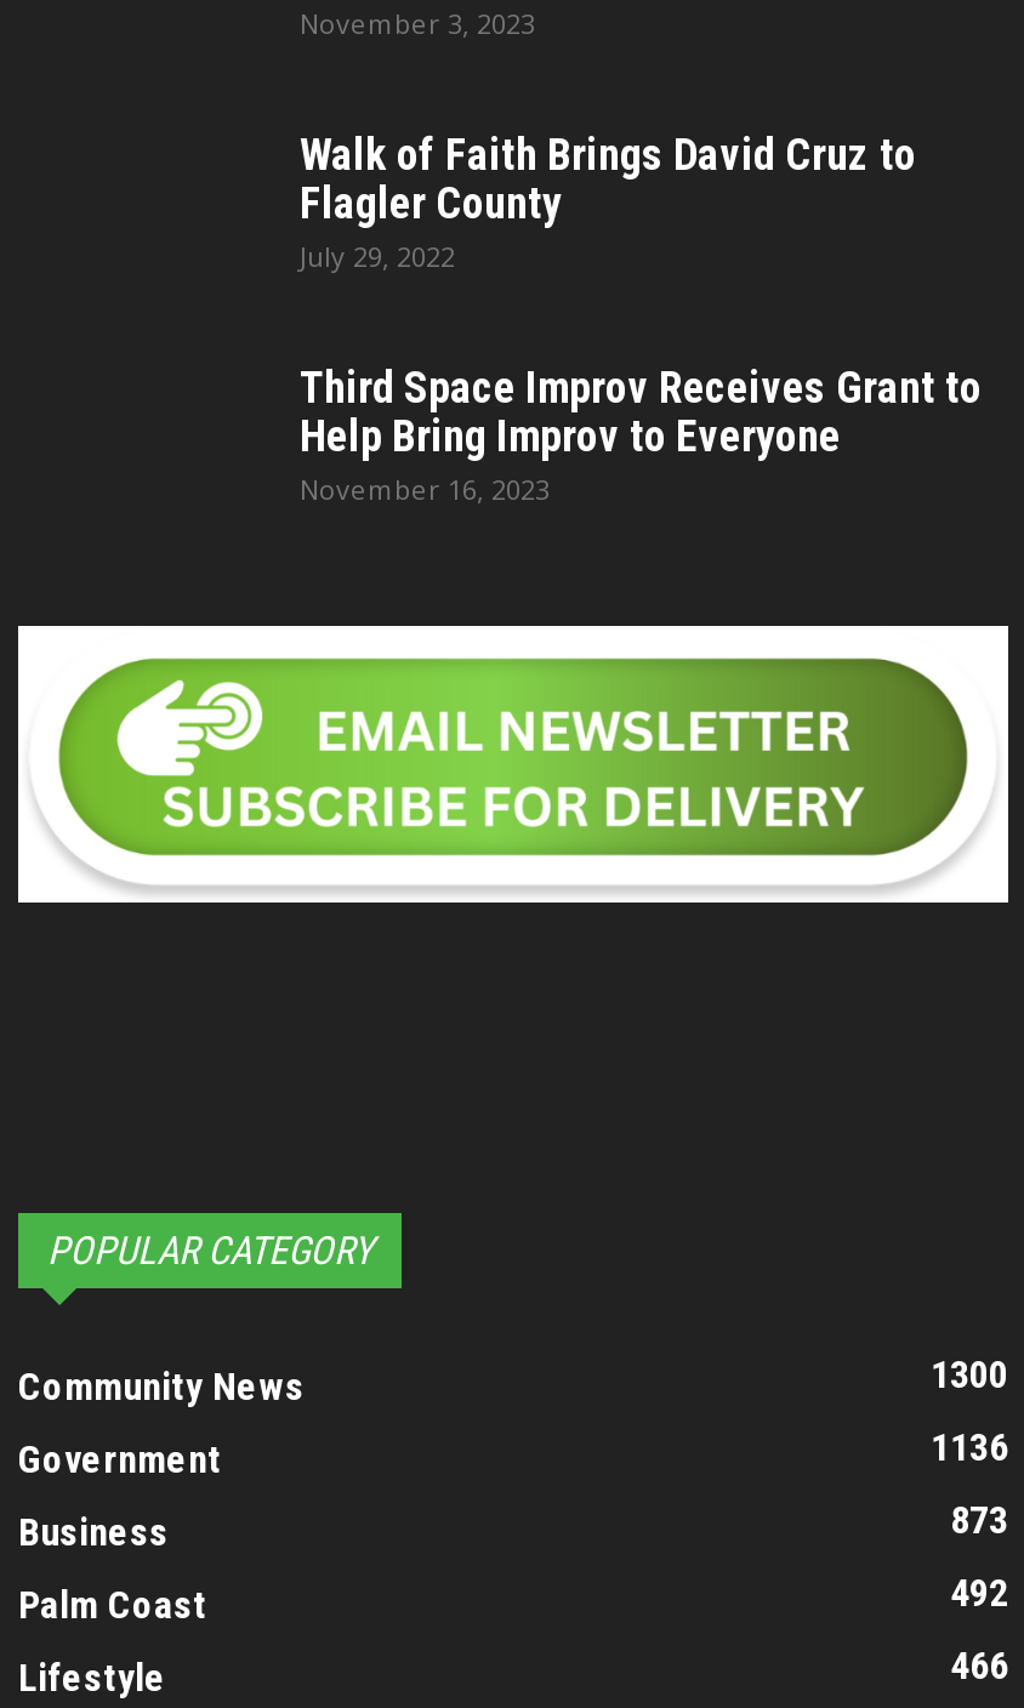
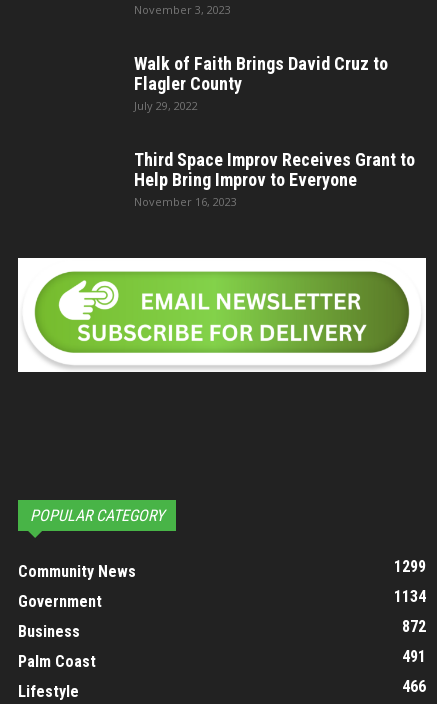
[931,1350,1008,1396] 1300 -> [394,557,426,576] 1299
[931,1423,1008,1469] 1136 -> [394,587,426,606] 1134
[950,1496,1008,1542] 873 -> [402,617,426,636] 872
[950,1569,1008,1615] 492 -> [402,647,426,666] 491

